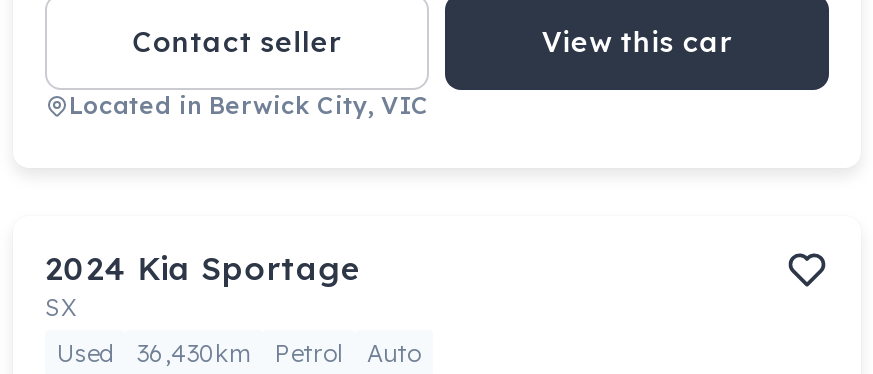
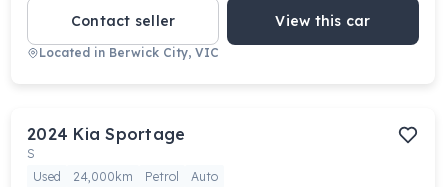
[45,292,77,322] SX -> [27,146,35,161] S
[57,338,421,368] Used 36,430km Petrol Auto -> [33,169,218,184] Used 24,000km Petrol Auto

